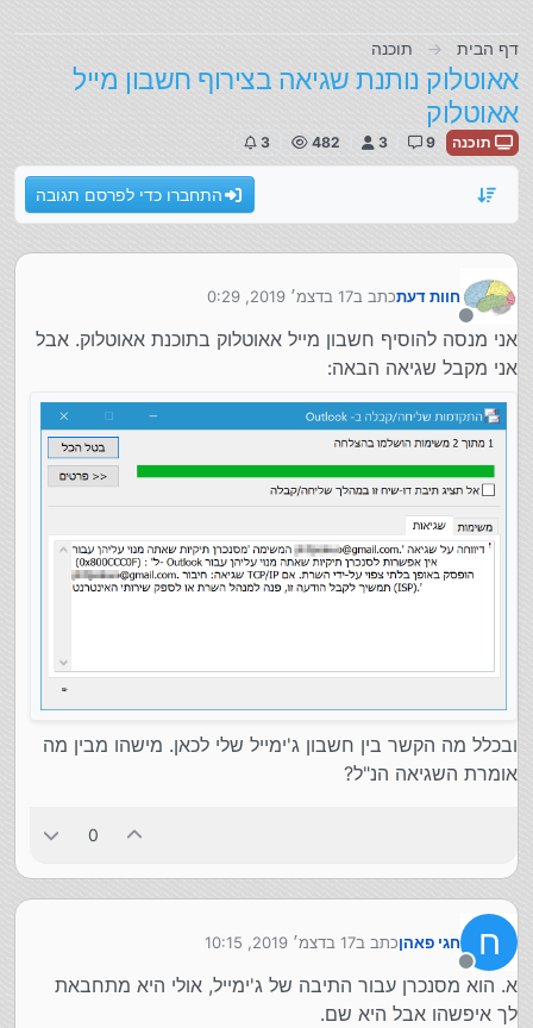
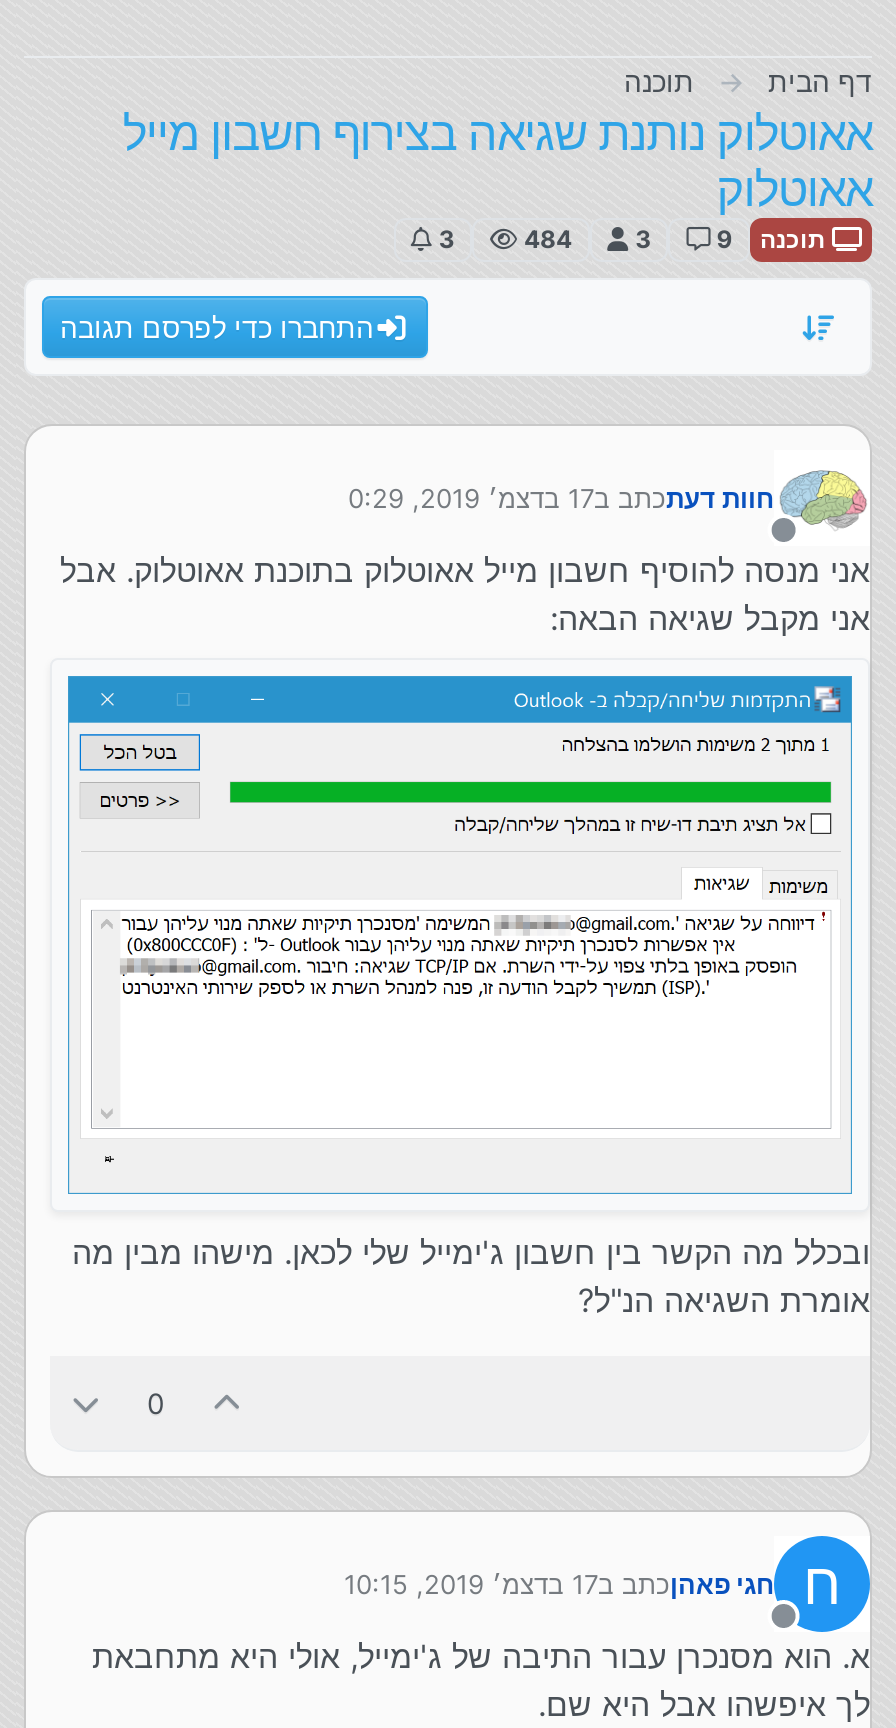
[312,133,340,151] 482 -> [524,224,572,254] 484

